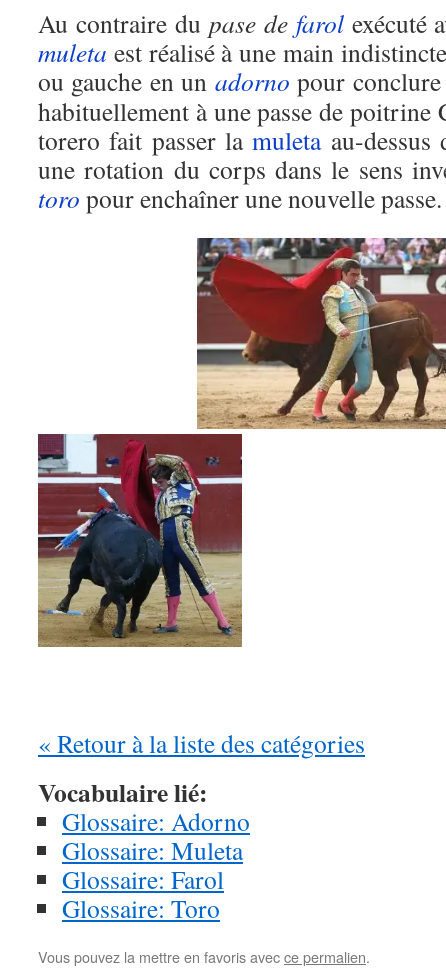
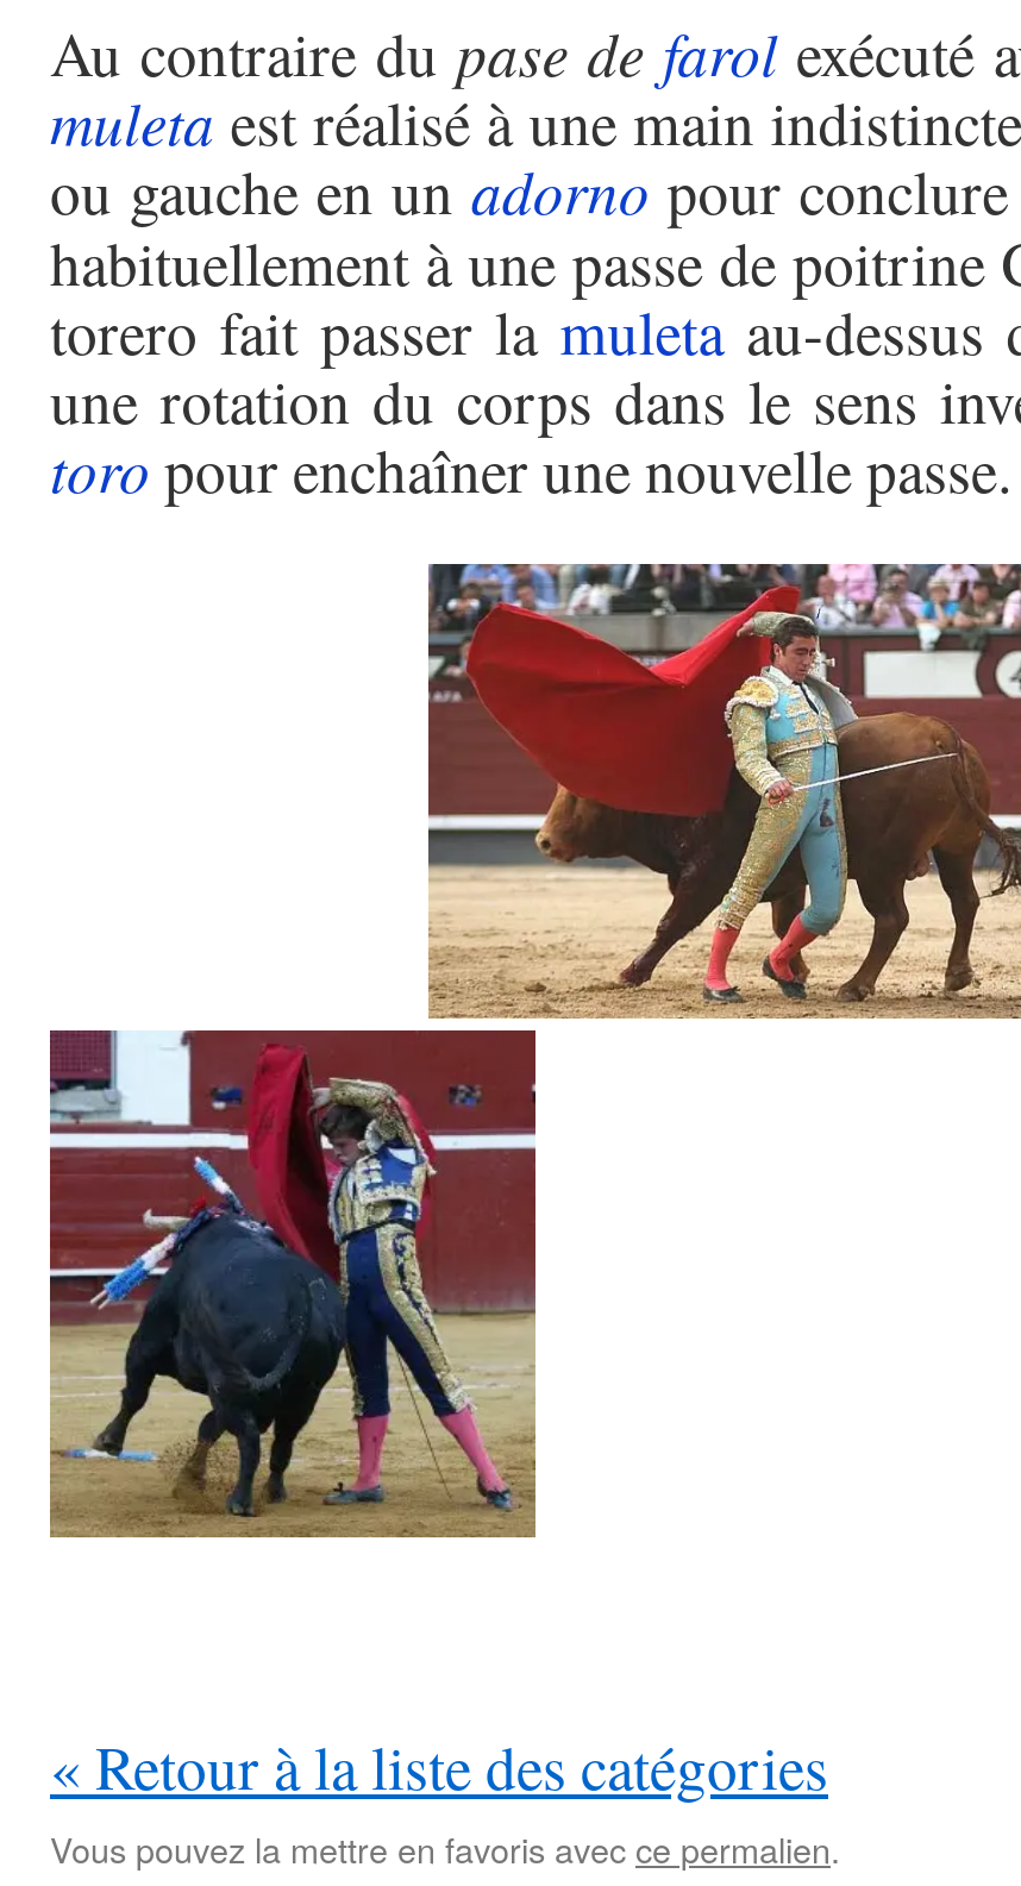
[38,773,250,925] Vocabulaire lié: | Glossaire: Adorno | Glossaire: Muleta | Glossaire: Farol | Glossaire: Toro -> none

